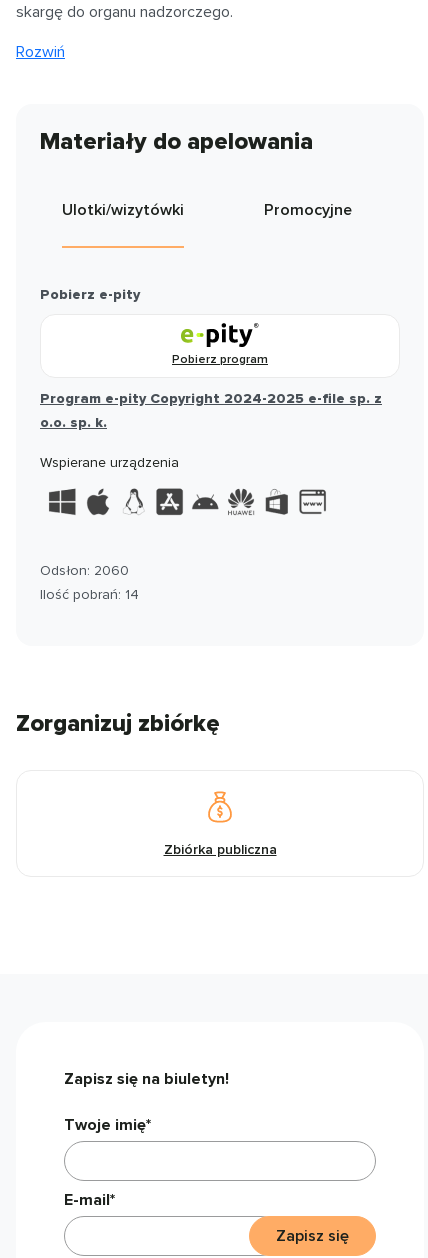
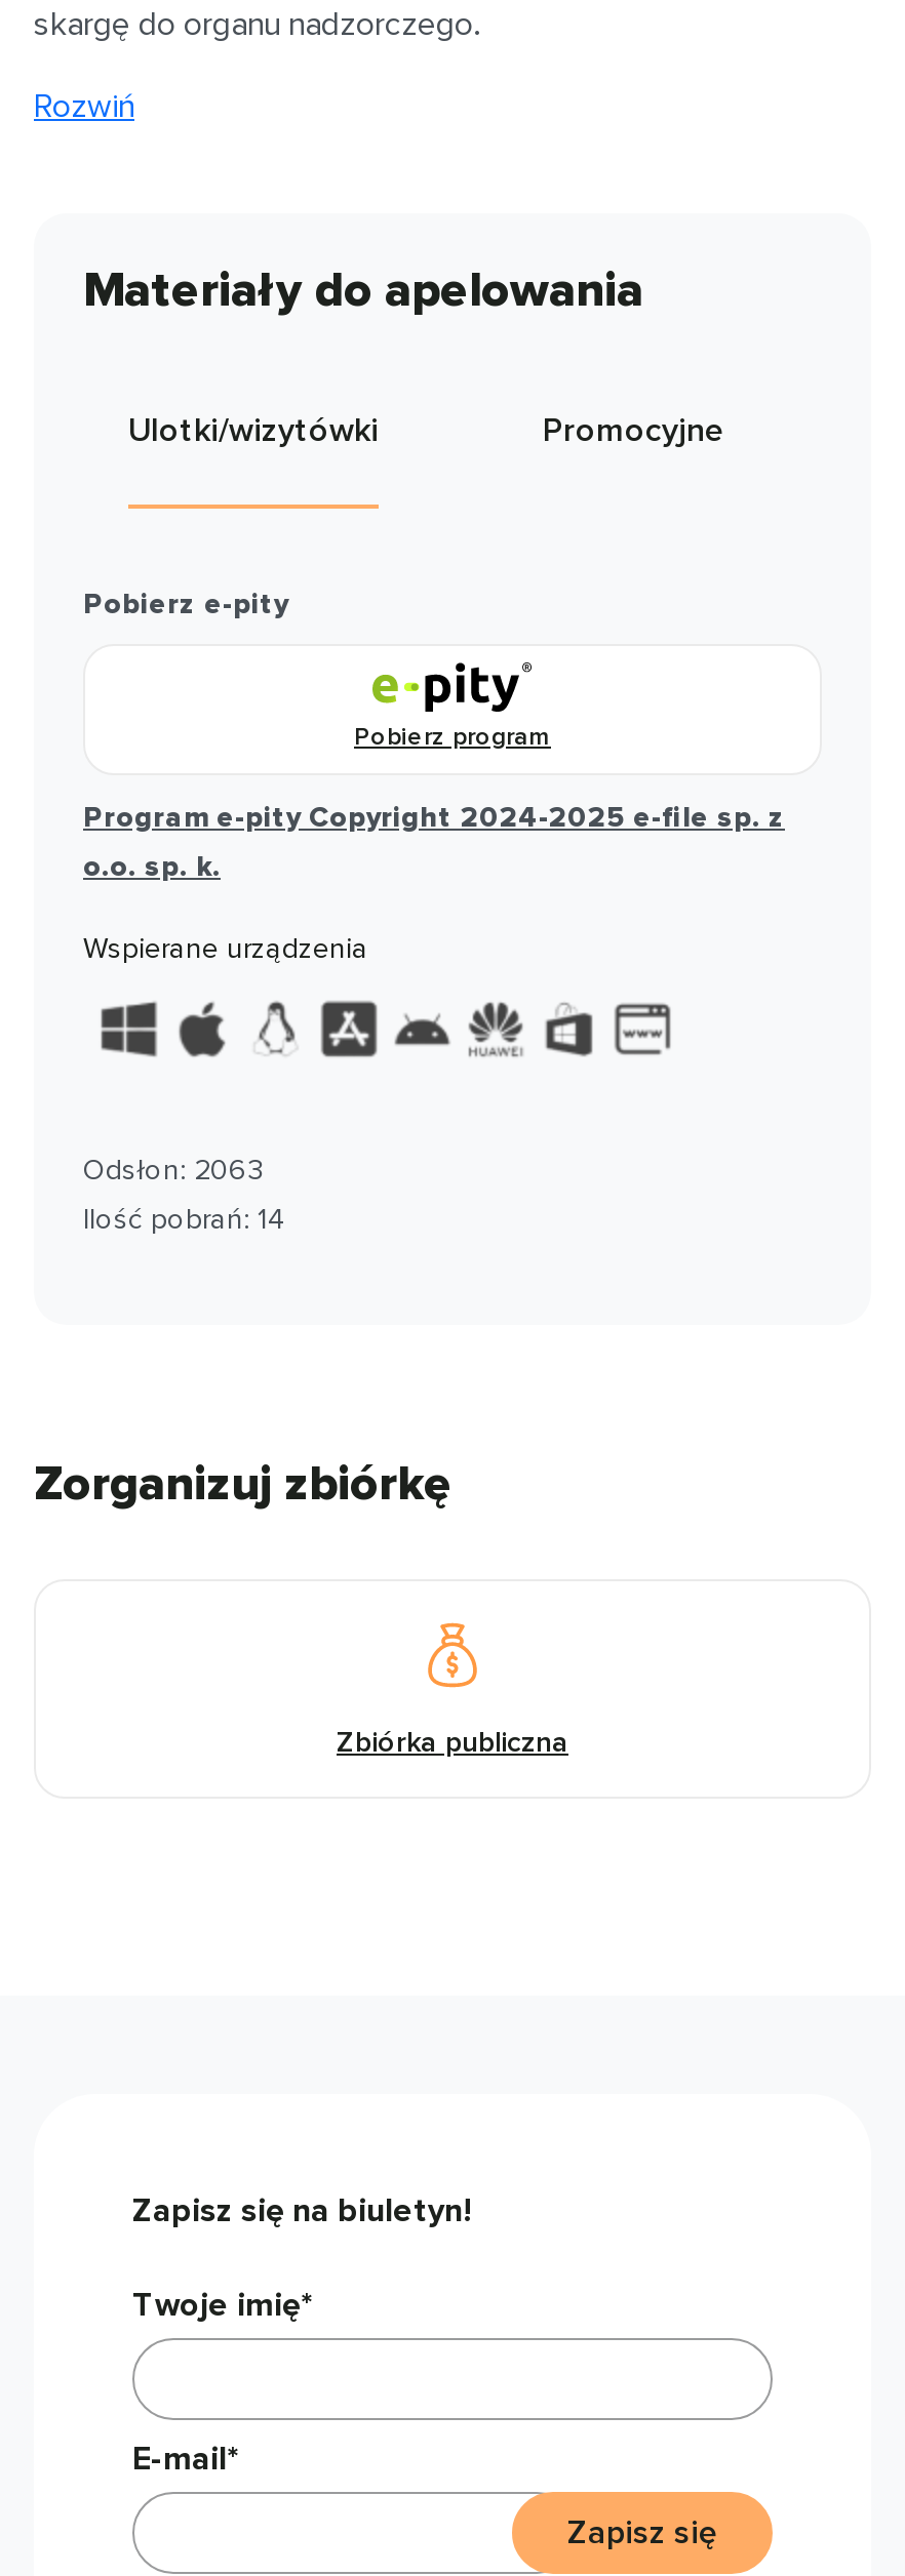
[40,562,129,579] Odsłon: 2060 -> [83,1153,264,1188] Odsłon: 2063

